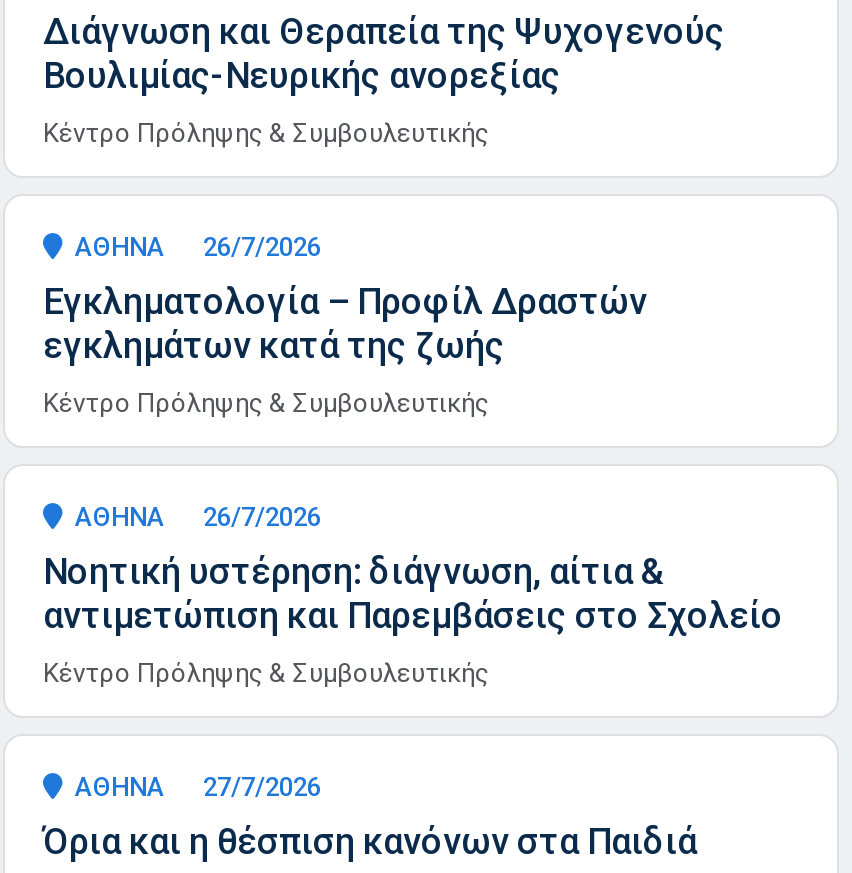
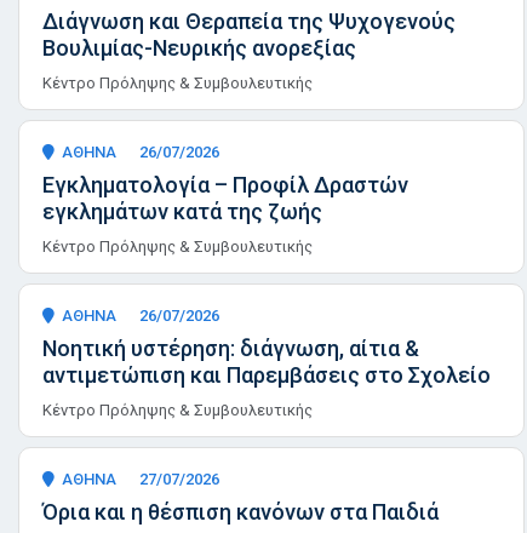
[75,231,321,261] ΑΘΗΝΑ 26/7/2026 -> [62,142,219,161] ΑΘΗΝΑ 26/07/2026
[75,501,321,531] ΑΘΗΝΑ 26/7/2026 -> [62,306,219,324] ΑΘΗΝΑ 26/07/2026
[75,771,321,801] ΑΘΗΝΑ 27/7/2026 -> [62,470,219,488] ΑΘΗΝΑ 27/07/2026

